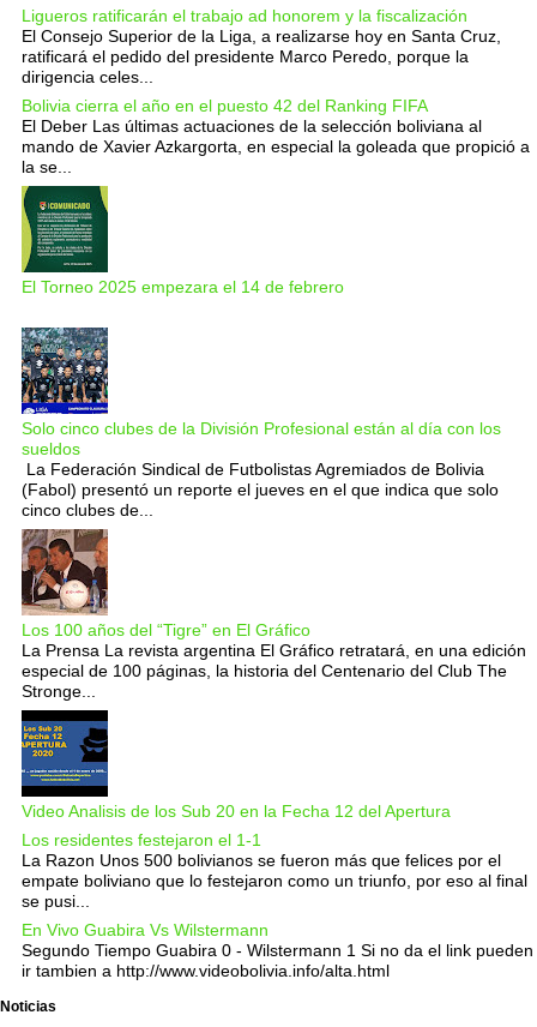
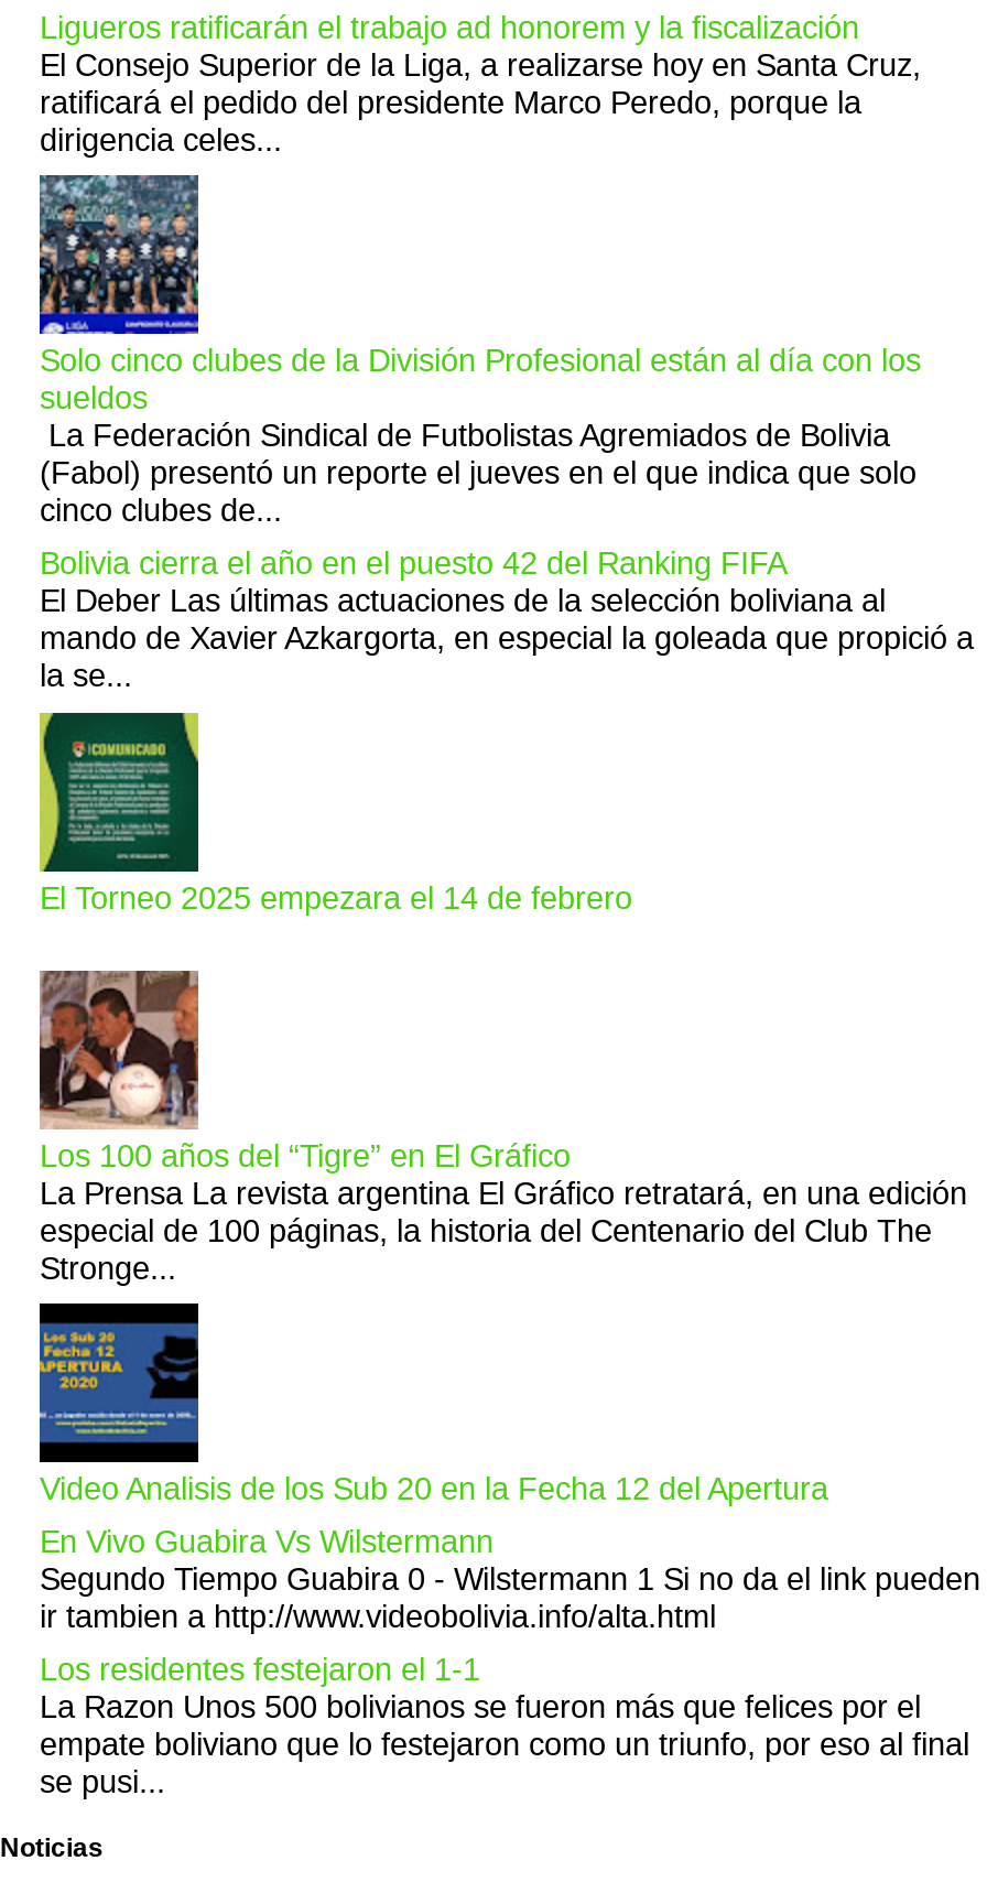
moved [22,96,530,297] -> [40,547,974,915]: [image] | Bolivia cierra el año en el puesto 42 del Ranking FIFA | El Deber Las últimas actuaciones de la selección boliviana al | mando de Xavier Azkargorta, en especial la goleada que propició a | la se... | El Torneo 2025 empezara el 14 de febrero
moved [20,326,501,519] -> [37,173,921,528]: [image] | Solo cinco clubes de la División Profesional están al día con los | sueldos | La Federación Sindical de Futbolistas Agremiados de Bolivia | (Fabol) presentó un reporte el jueves en el que indica que solo | cinco clubes de...
moved [22,830,527,911] -> [40,1653,969,1800]: Los residentes festejaron el 1-1 | La Razon Unos 500 bolivianos se fueron más que felices por el | empate boliviano que lo festejaron como un triunfo, por eso al final | se pusi...
moved [22,921,533,981] -> [40,1524,980,1635]: En Vivo Guabira Vs Wilstermann | Segundo Tiempo Guabira 0 - Wilstermann 1 Si no da el link pueden | ir tambien a http://www.videobolivia.info/alta.html

